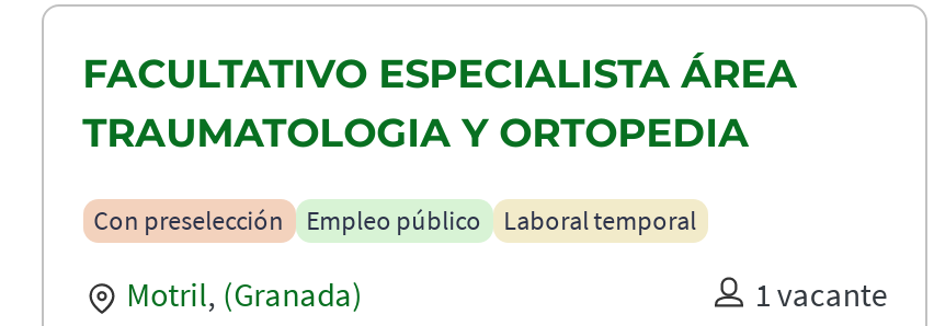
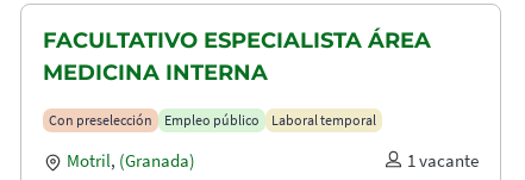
[82,109,749,157] TRAUMATOLOGIA Y ORTOPEDIA -> [42,60,267,86] MEDICINA INTERNA

